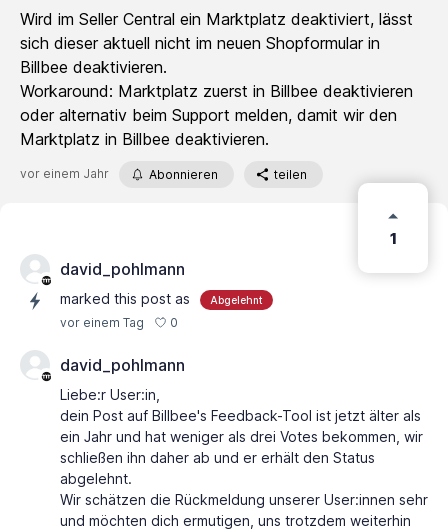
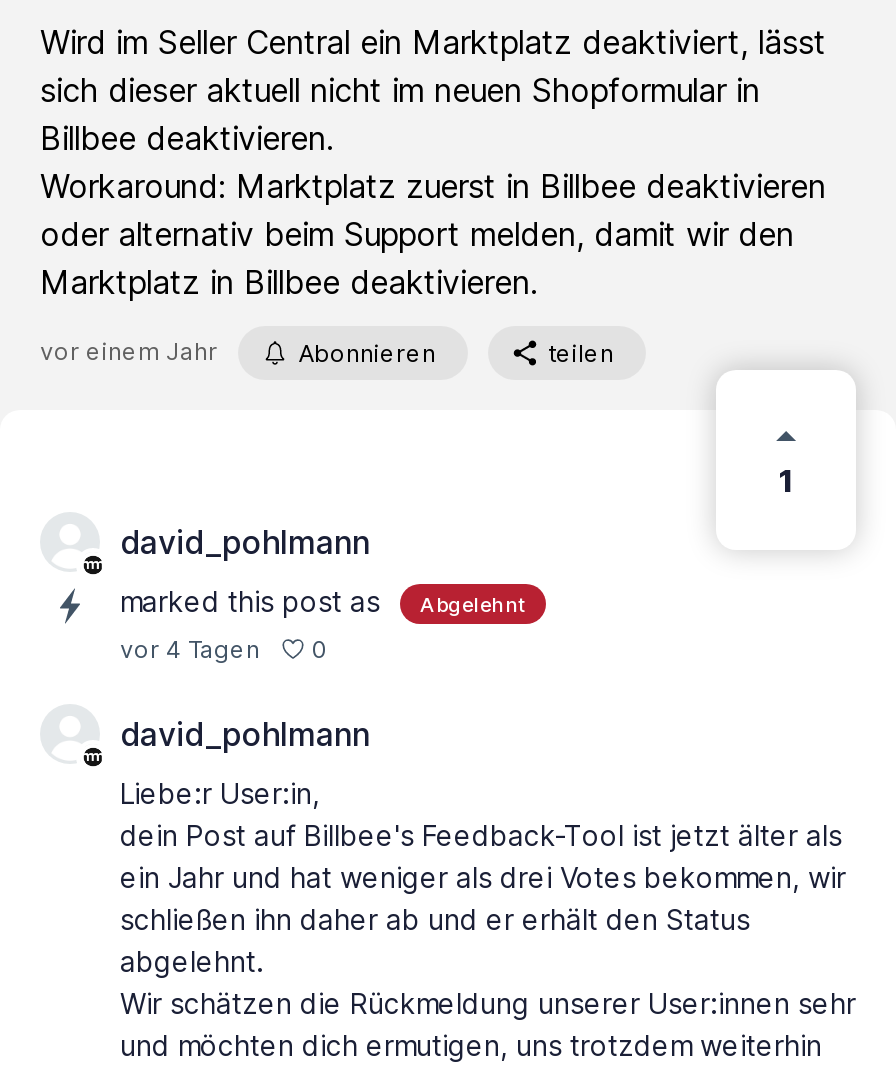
[60,315,144,330] vor einem Tag -> [120,634,260,664] vor 4 Tagen

